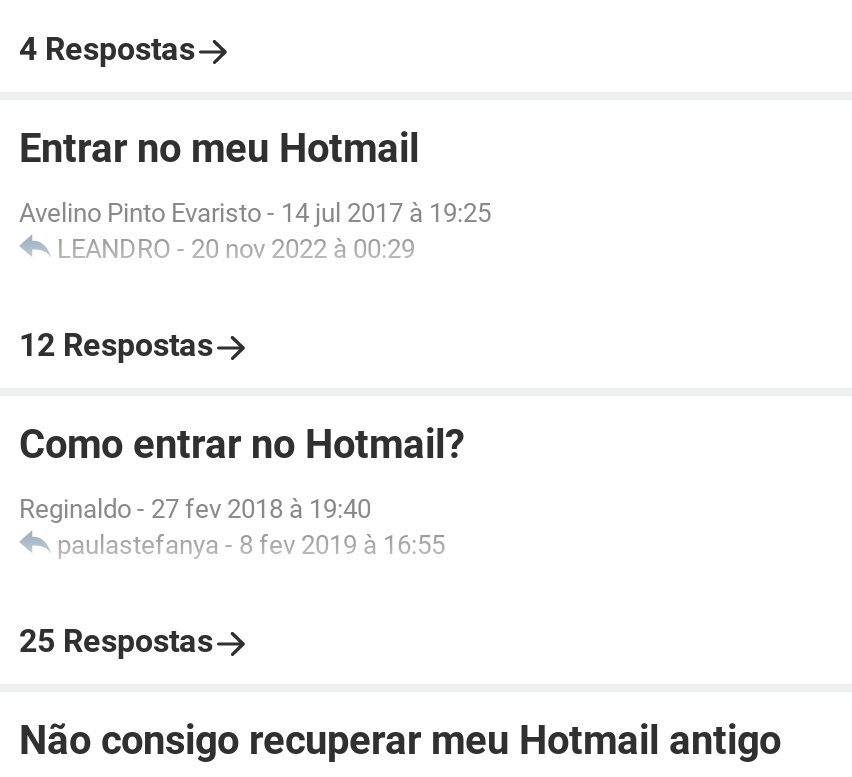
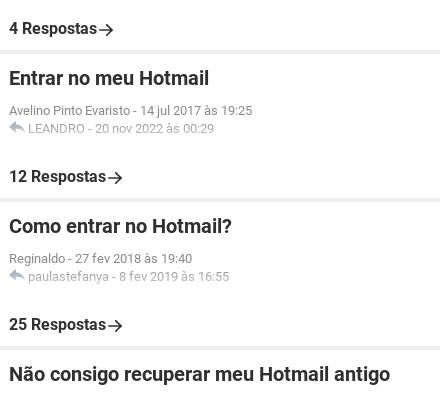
[19,198,491,228] Avelino Pinto Evaristo - 14 jul 2017 à 19:25 -> [9,103,252,118] Avelino Pinto Evaristo - 14 jul 2017 às 19:25
[57,234,415,264] LEANDRO - 20 nov 2022 à 00:29 -> [28,121,214,136] LEANDRO - 20 nov 2022 às 00:29
[19,494,371,524] Reginaldo - 27 fev 2018 à 19:40 -> [9,251,192,266] Reginaldo - 27 fev 2018 às 19:40
[57,530,445,560] paulastefanya - 8 fev 2019 à 16:55 -> [28,269,229,284] paulastefanya - 8 fev 2019 às 16:55

